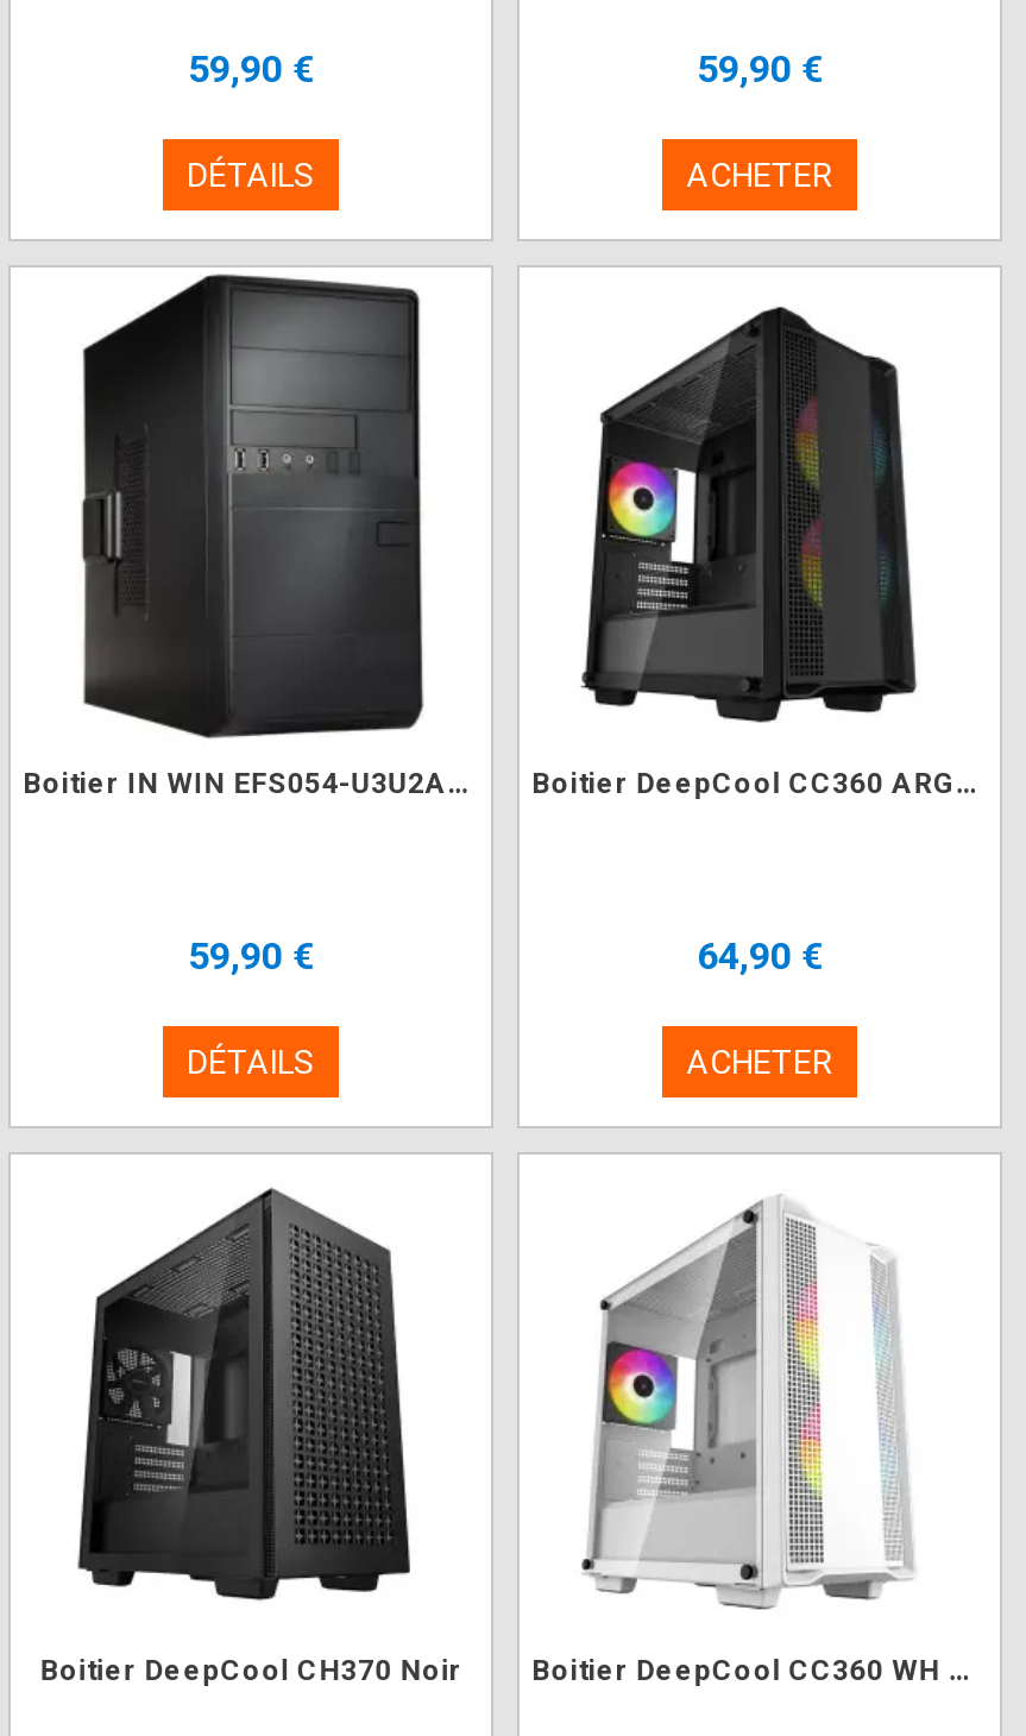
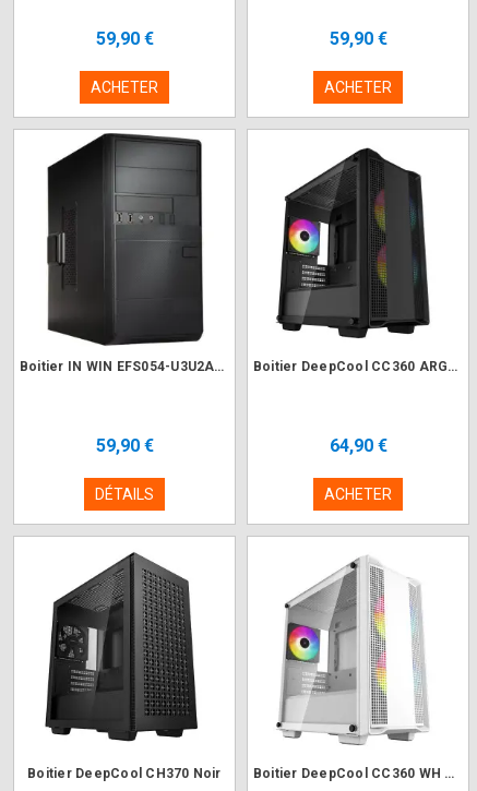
[187,156,315,194] DÉTAILS -> [91,78,158,96] ACHETER

